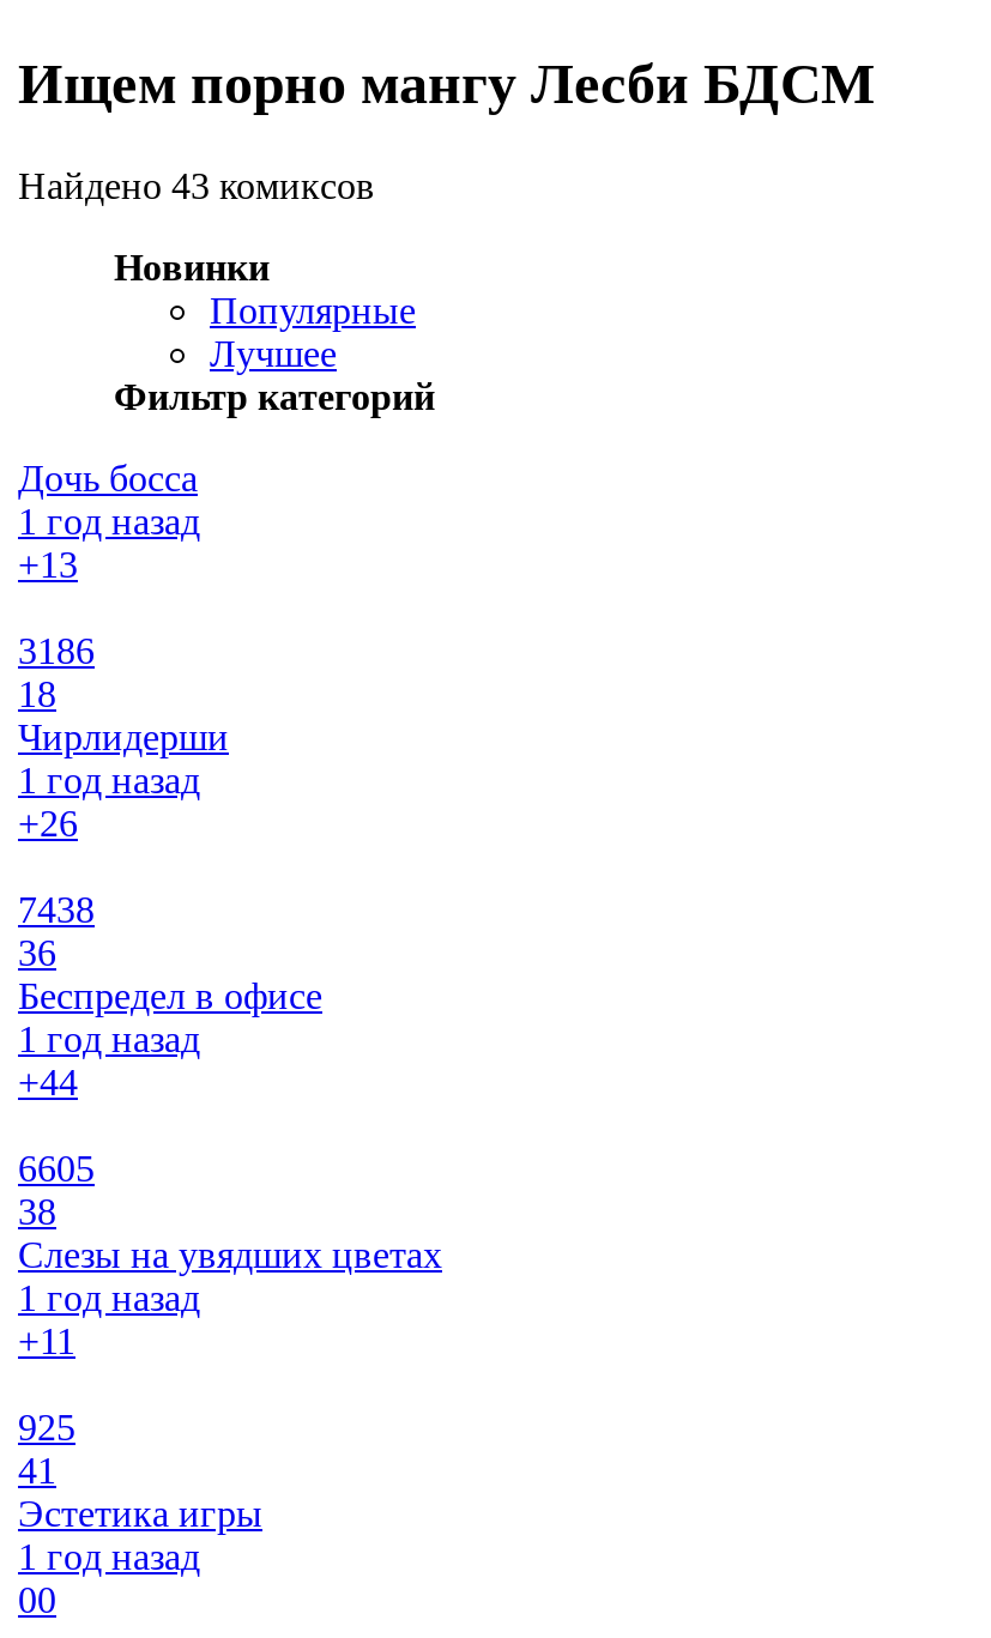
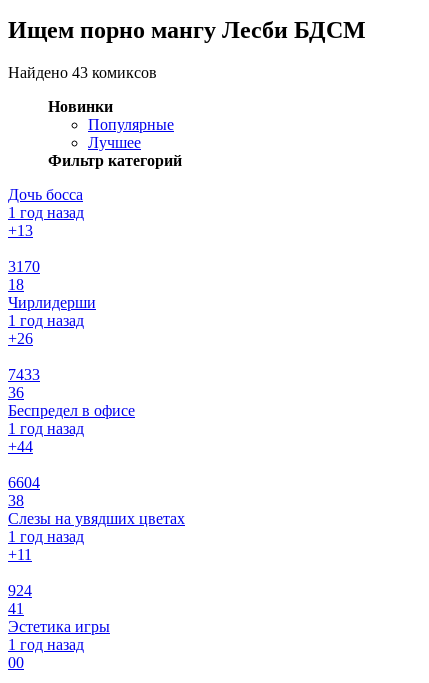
[18,631,95,671] 3186 -> [8,258,40,275] 3170
[18,890,95,930] 7438 -> [8,366,40,383] 7433
[18,1148,95,1189] 6605 -> [8,474,40,491] 6604
[18,1407,75,1448] 925 -> [8,582,32,599] 924

